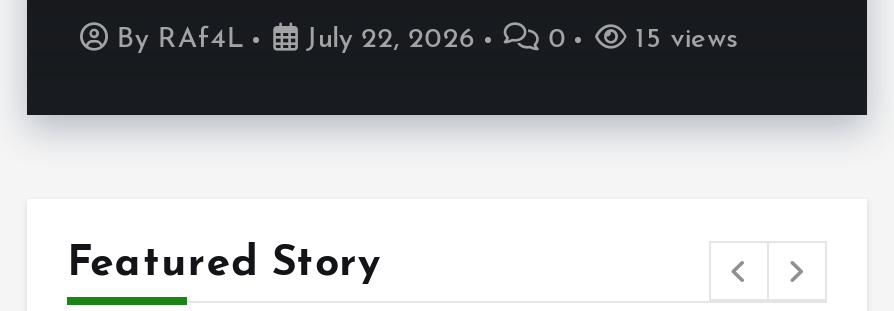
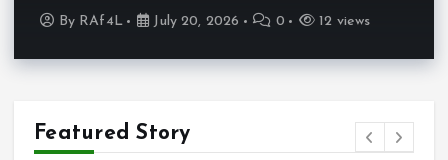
[108,24,475,54] By RAf4L July 22, 2026 -> [55,14,239,29] By RAf4L July 20, 2026
[627,24,738,54] 15 views -> [315,14,370,29] 12 views

